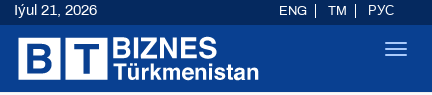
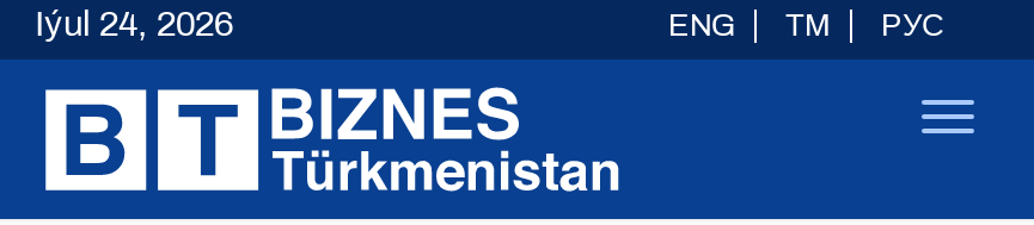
[14,2,97,18] Iýul 21, 2026 -> [35,5,233,43] Iýul 24, 2026

